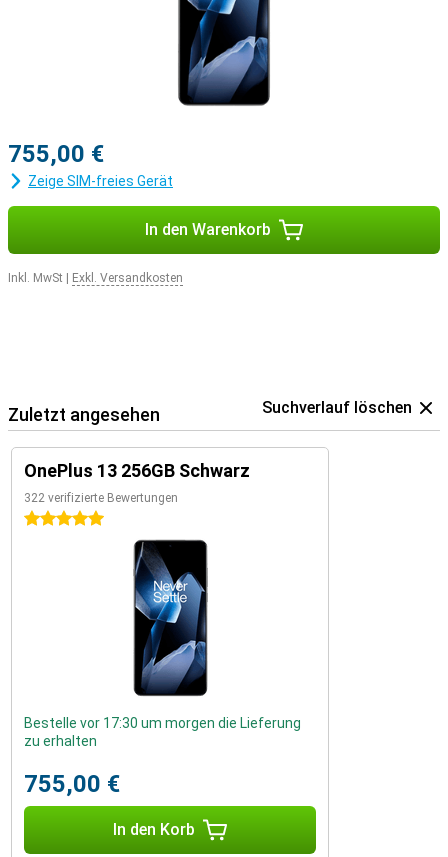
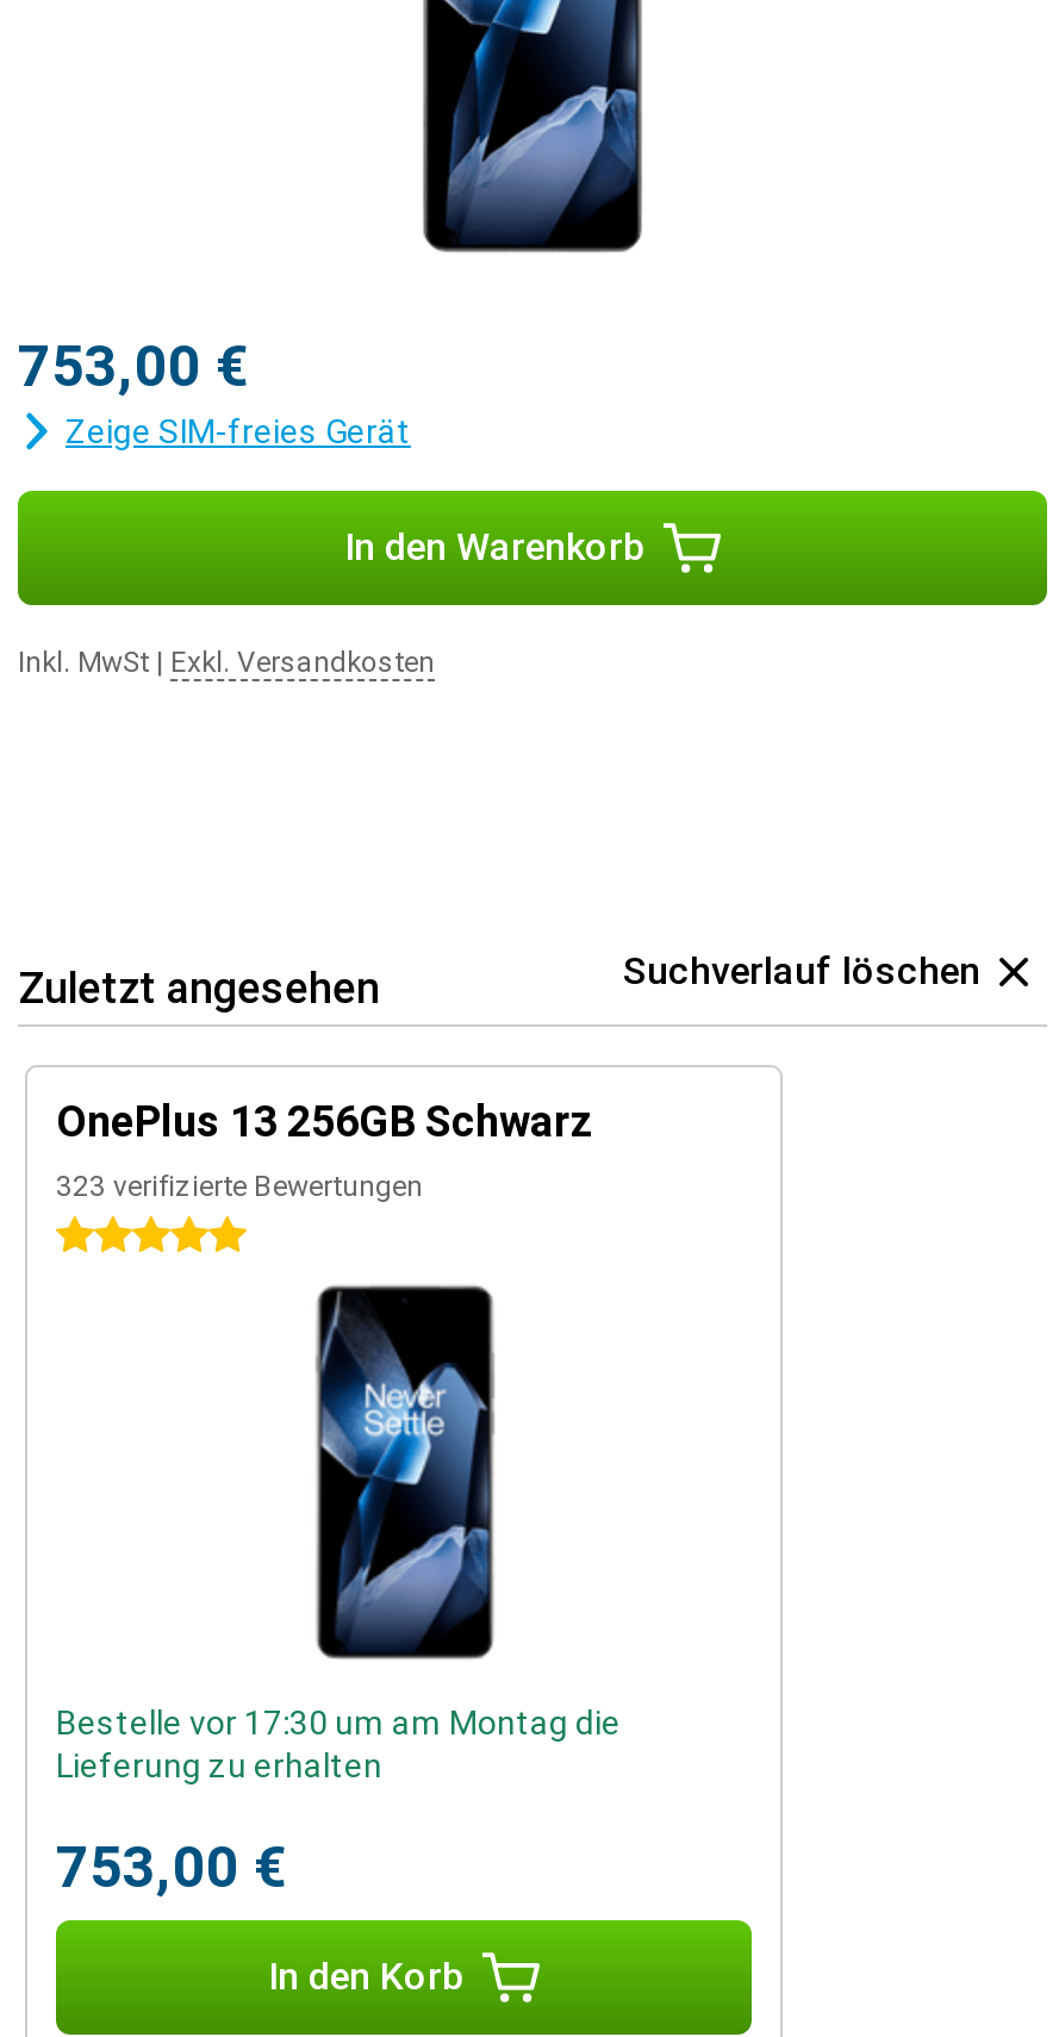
[8,140,104,168] 755,00 € -> [18,334,247,400] 753,00 €
[24,491,178,505] 322 verifizierte Bewertungen -> [56,1170,423,1203] 323 verifizierte Bewertungen
[24,715,301,749] Bestelle vor 17:30 um morgen die Lieferung | zu erhalten -> [56,1703,621,1784] Bestelle vor 17:30 um am Montag die | Lieferung zu erhalten
[24,770,120,798] 755,00 € -> [56,1834,285,1901] 753,00 €

